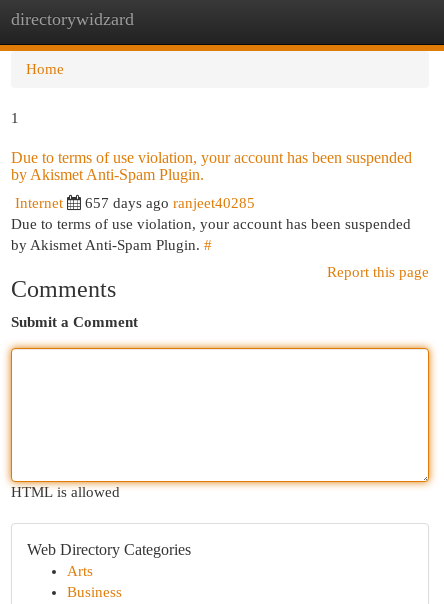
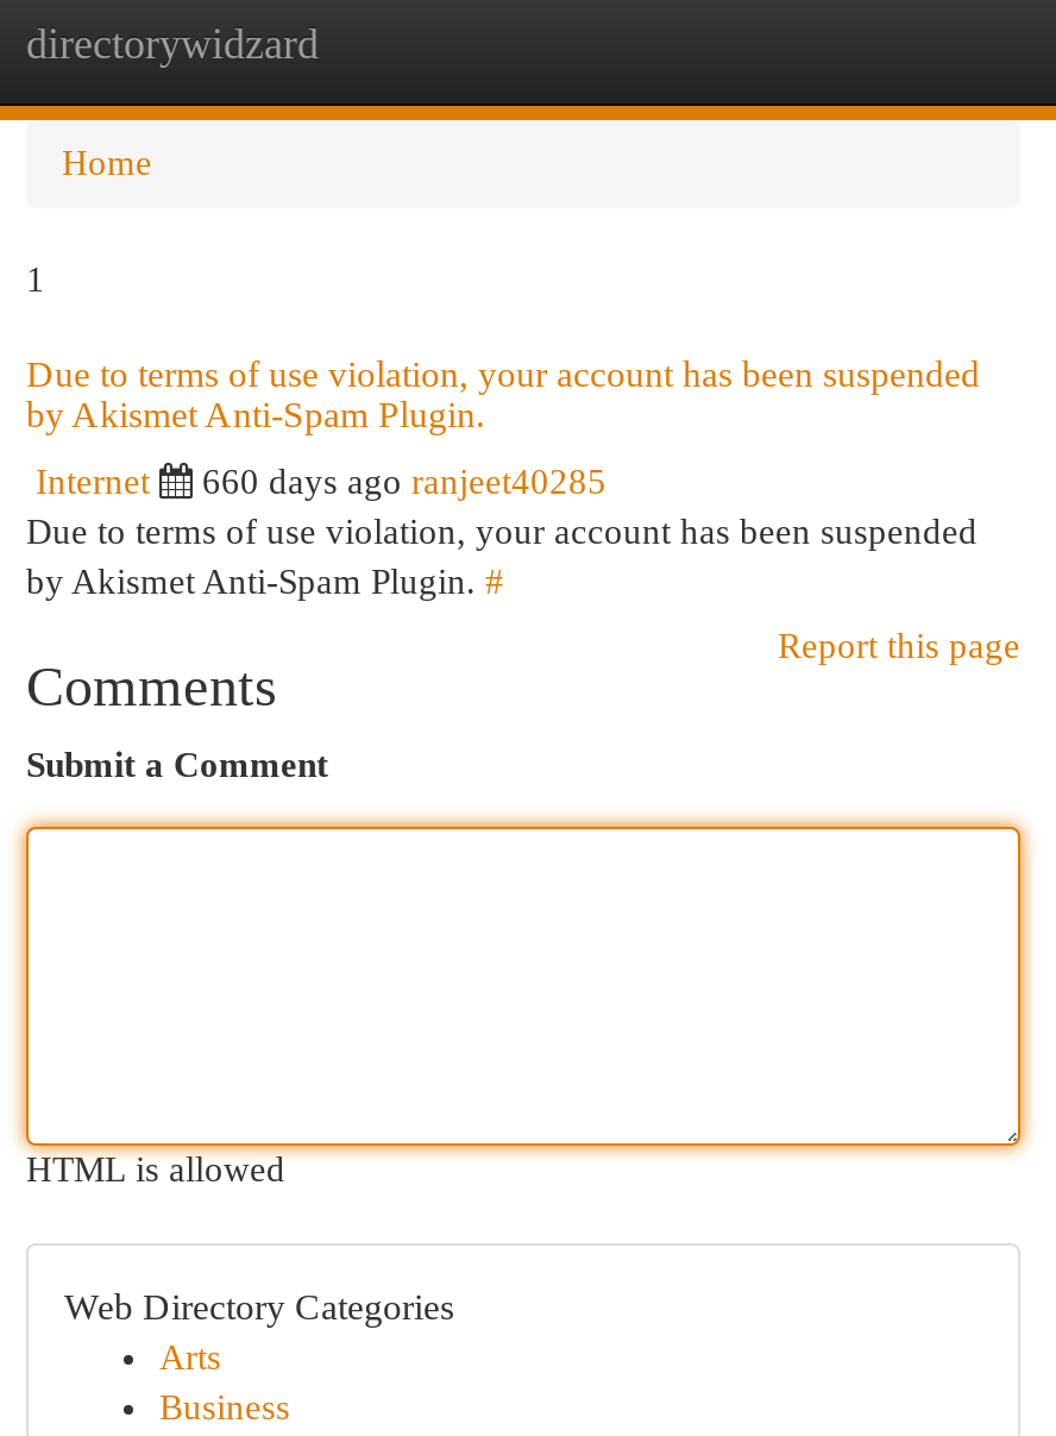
[85,195,255,211] 657 days ago ranjeet40285 -> [202,463,606,501] 660 days ago ranjeet40285

